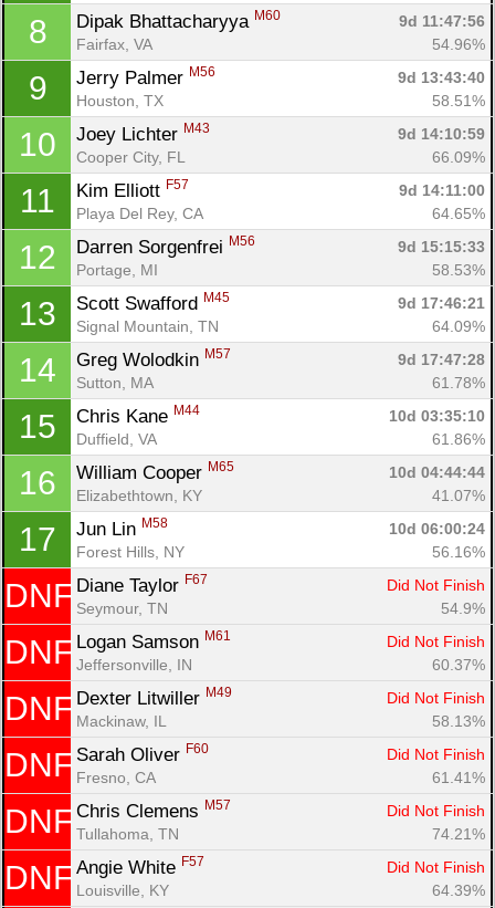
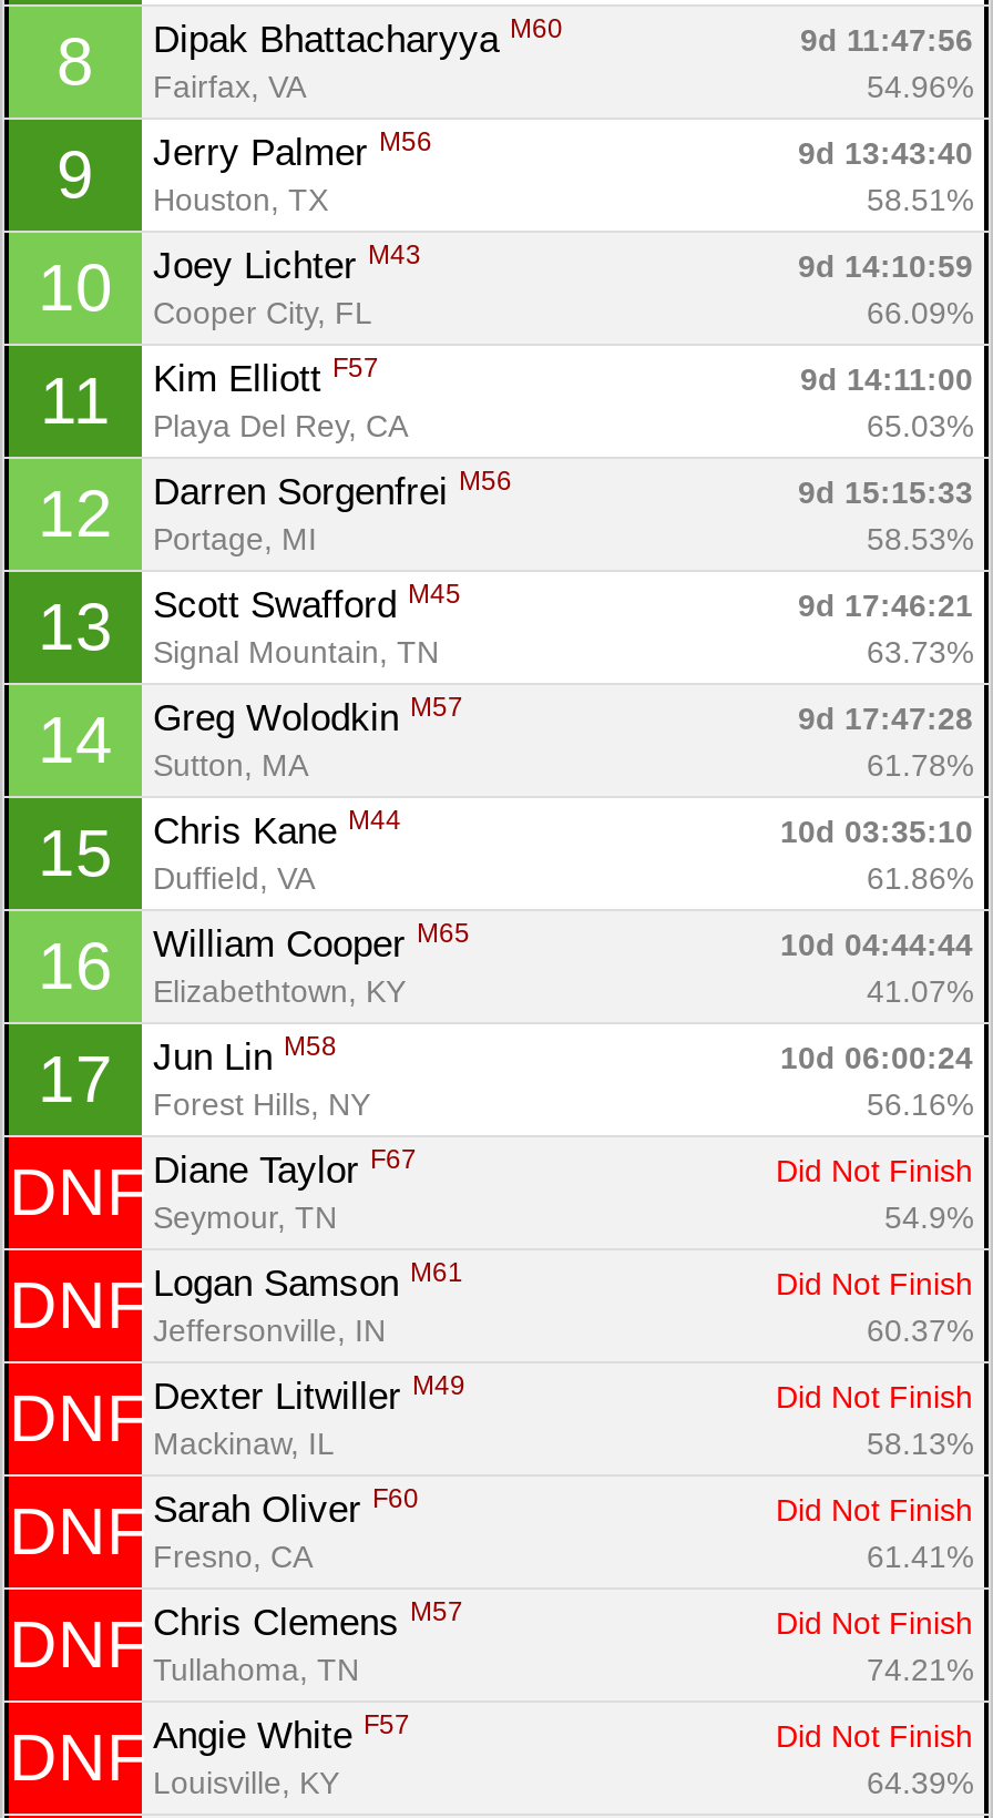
[432,204,485,222] 64.65% -> [867,408,973,443] 65.03%
[432,317,485,335] 64.09% -> [867,634,973,669] 63.73%

